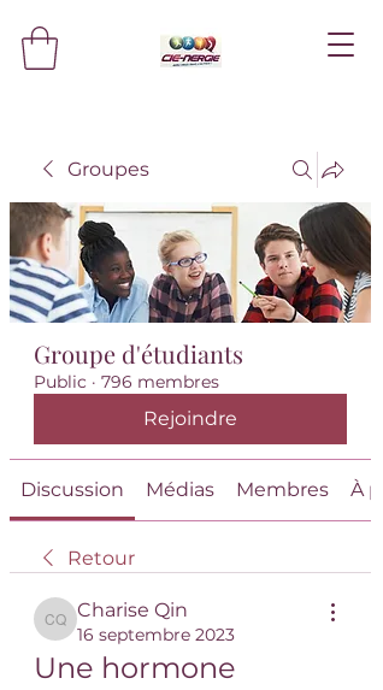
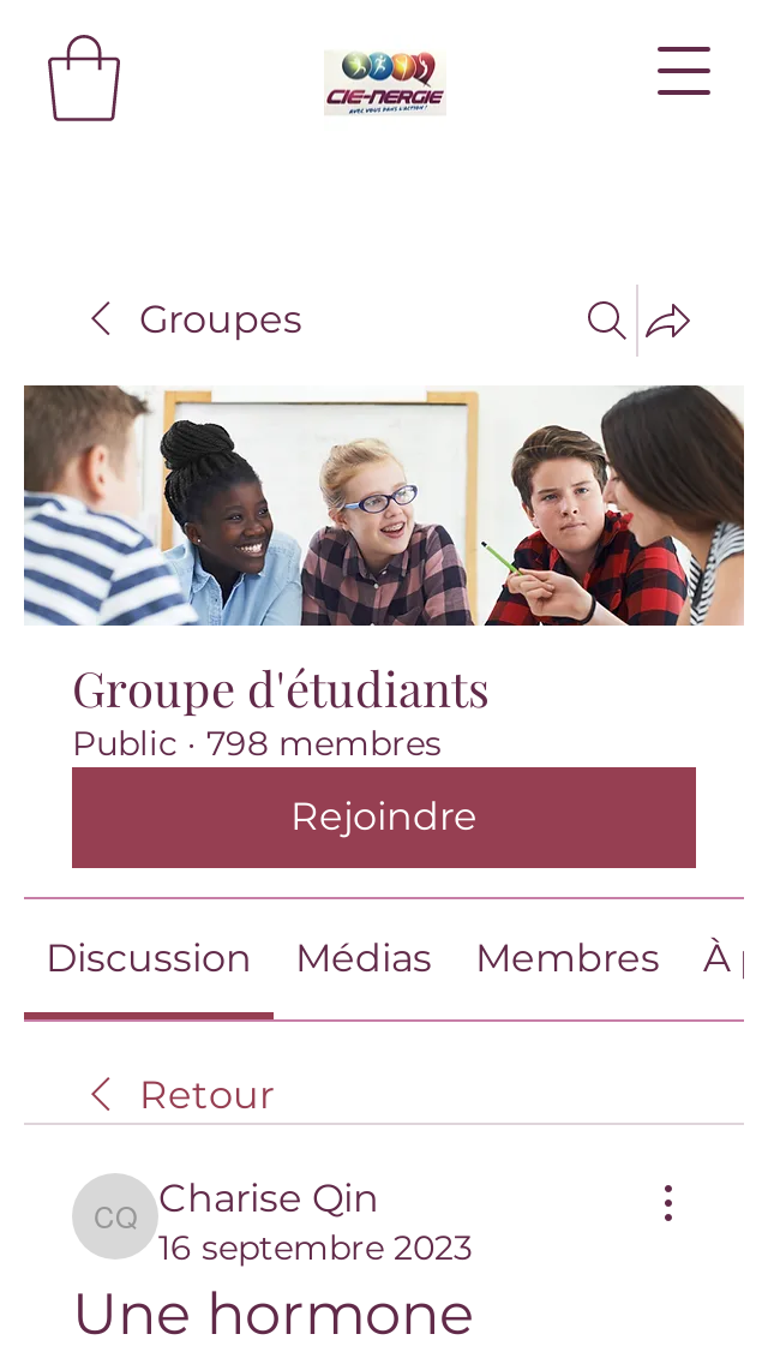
[34,371,219,393] Public · 796 membres -> [72,722,442,765] Public · 798 membres

